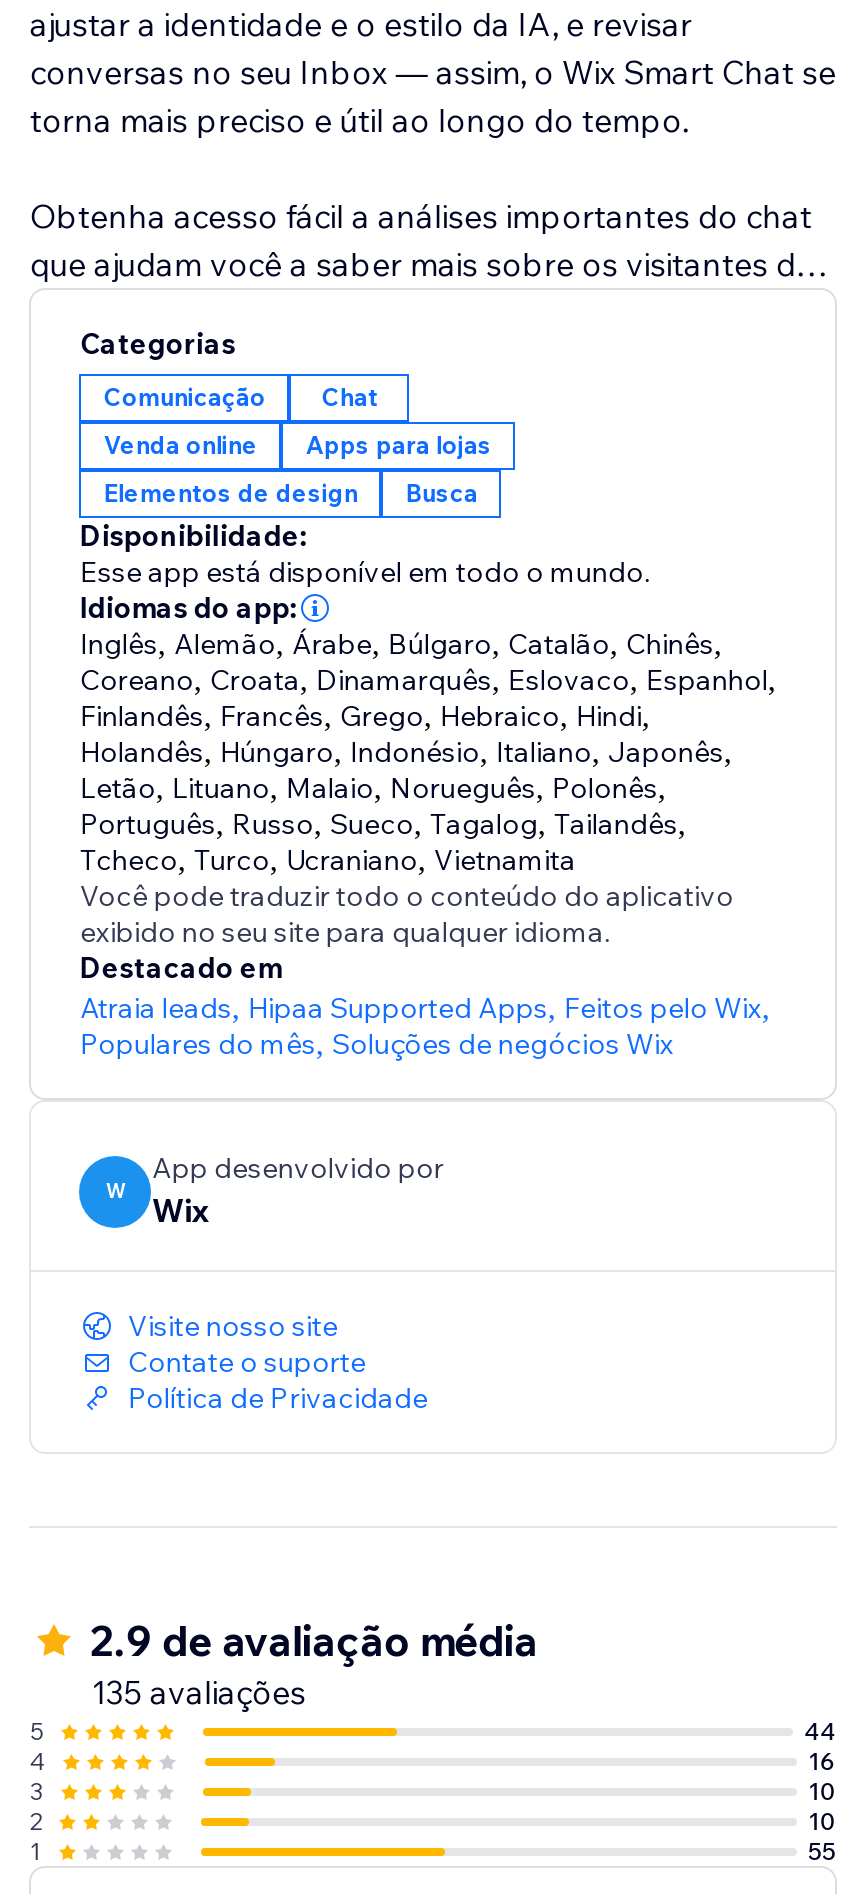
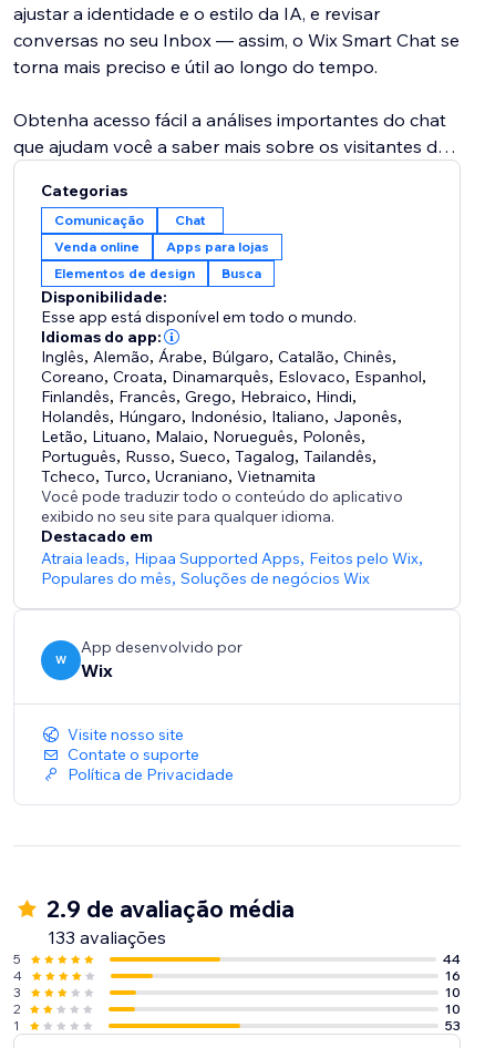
[92,1672,306,1712] 135 avaliações -> [48,926,167,948] 133 avaliações
[808,1836,836,1866] 55 -> [445,1017,460,1034] 53

